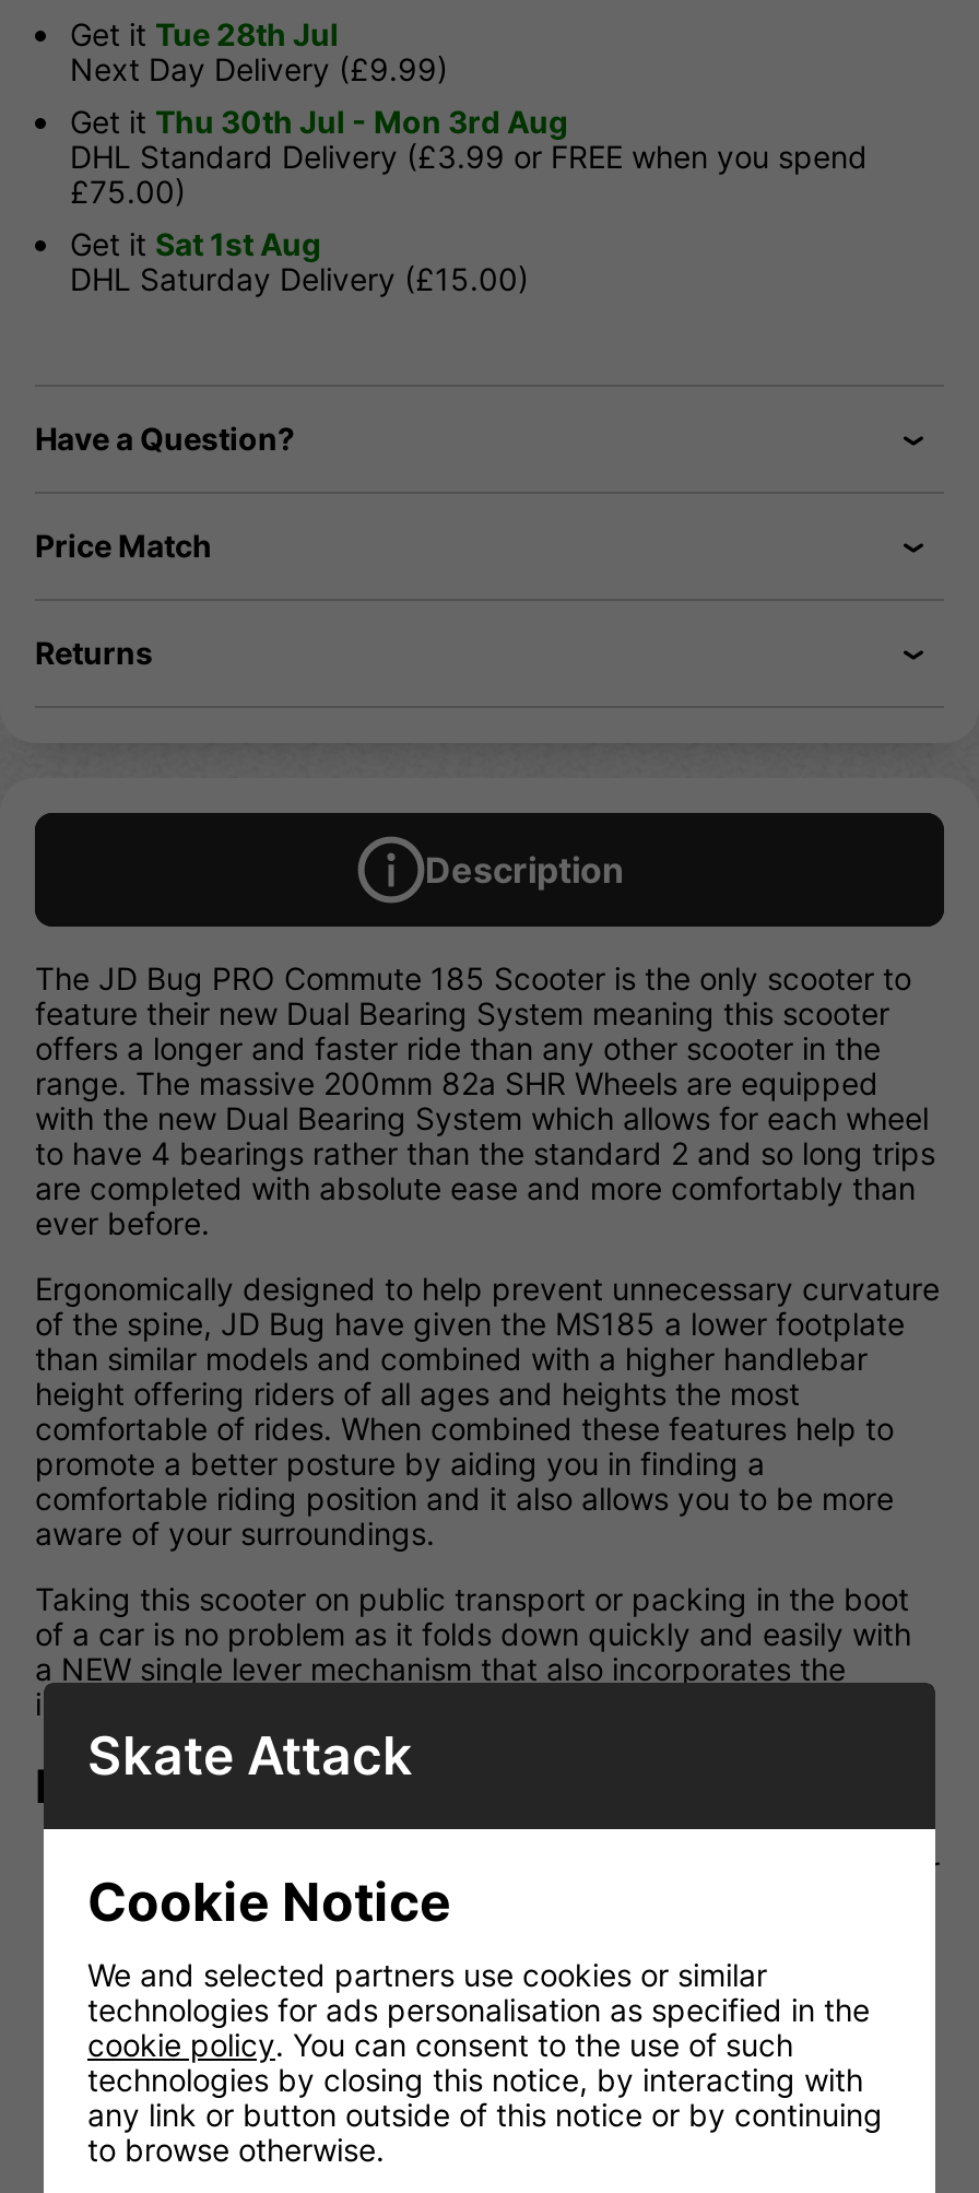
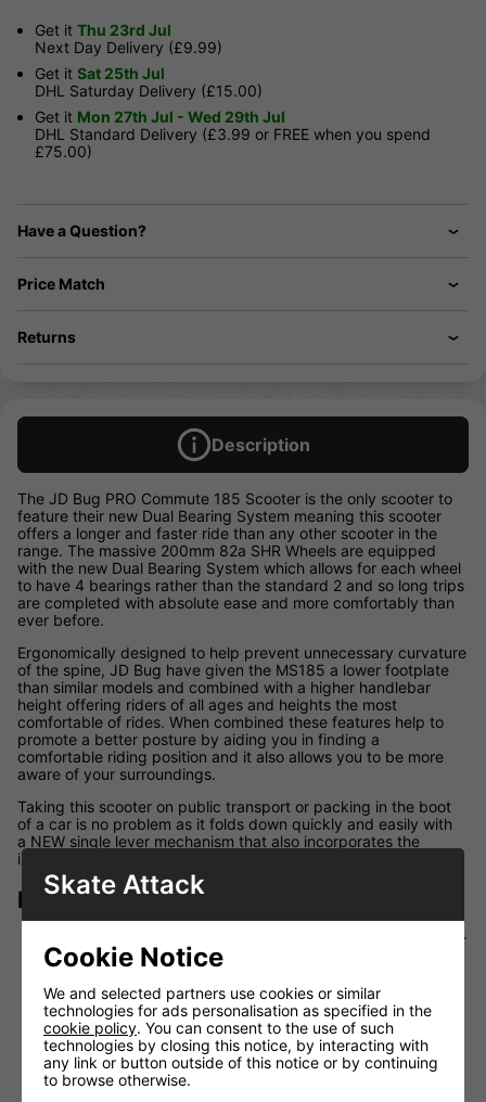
[70,16,339,53] Get it Tue 28th Jul -> [35,21,171,39] Get it Thu 23rd Jul
[70,103,568,140] Get it Thu 30th Jul - Mon 3rd Aug -> [35,64,285,126] Get it Sat 25th Jul | Get it Mon 27th Jul - Wed 29th Jul
moved [70,138,868,210] -> [35,125,431,161]: DHL Standard Delivery (£3.99 or FREE when you spend | £75.00)
[70,226,321,263] Get it Sat 1st Aug -> none
moved [70,260,529,298] -> [35,82,263,100]: DHL Saturday Delivery (£15.00)

